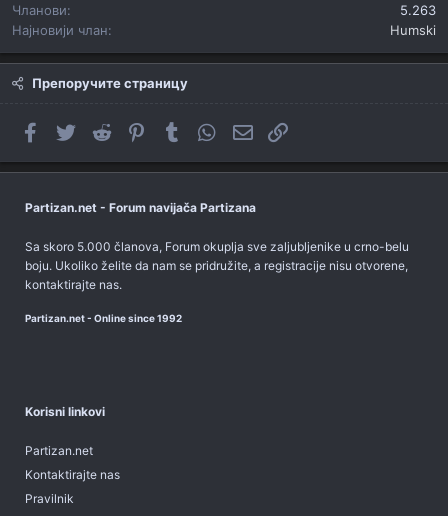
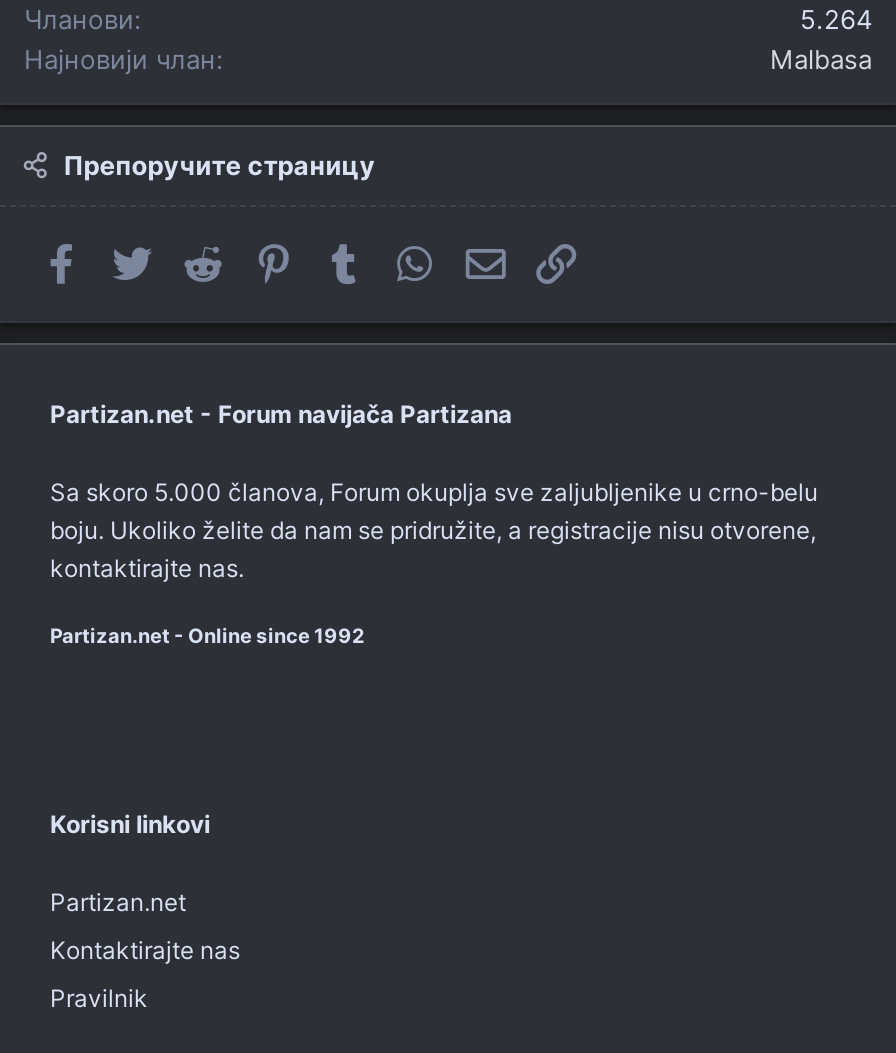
[400,2,436,18] 5.263 -> [800,3,872,35] 5.264
[390,22,436,38] Humski -> [770,43,872,75] Malbasa

